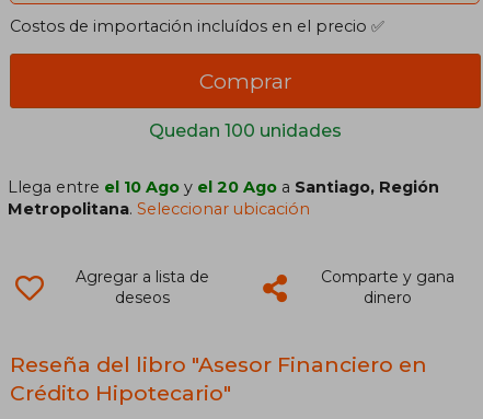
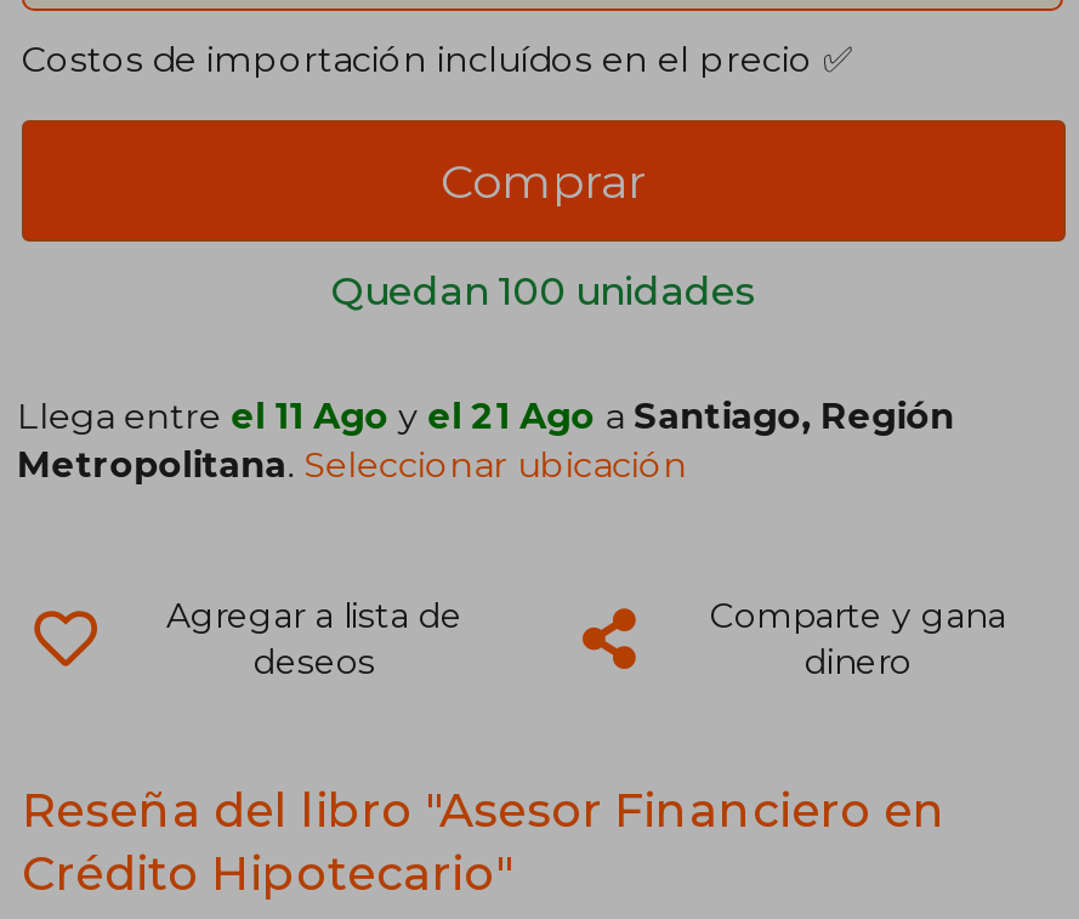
[8,177,439,197] Llega entre el 10 Ago y el 20 Ago a Santiago, Región -> [17,393,954,437] Llega entre el 11 Ago y el 21 Ago a Santiago, Región

